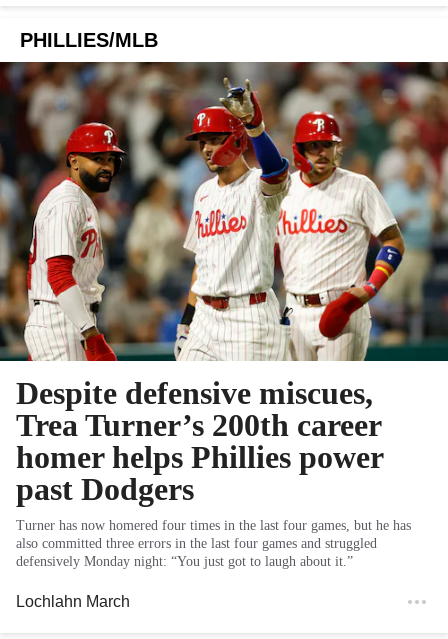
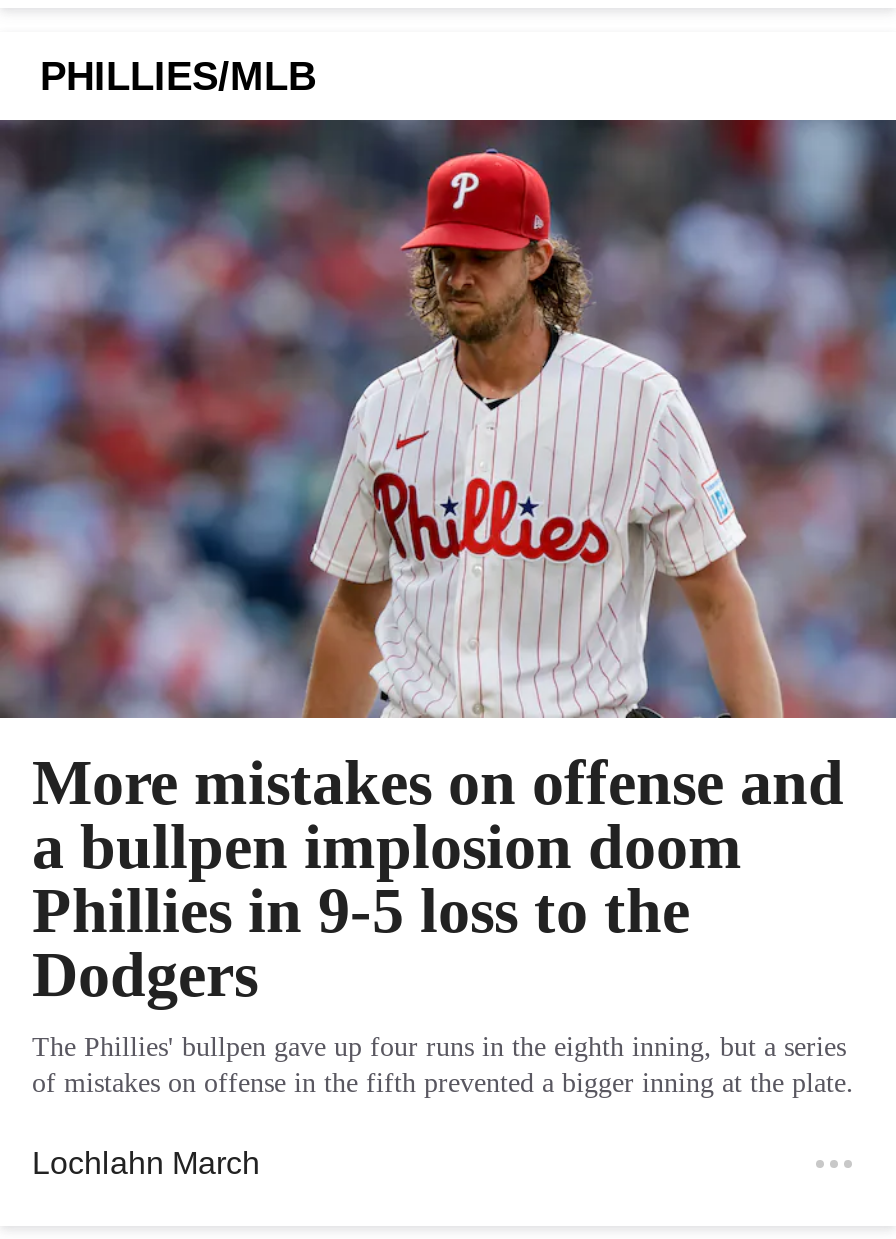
[3,61,445,568] [image] | Despite defensive miscues, | Trea Turner’s 200th career | homer helps Phillies power | past Dodgers | Turner has now homered four times in the last four games, but he has | also committed three errors in the last four games and struggled | defensively Monday night: “You just got to laugh about it.” -> [6,117,890,1099] [image] | More mistakes on offense and | a bullpen implosion doom | Phillies in 9-5 loss to the | Dodgers | The Phillies' bullpen gave up four runs in the eighth inning, but a series | of mistakes on offense in the fifth prevented a bigger inning at the plate.

